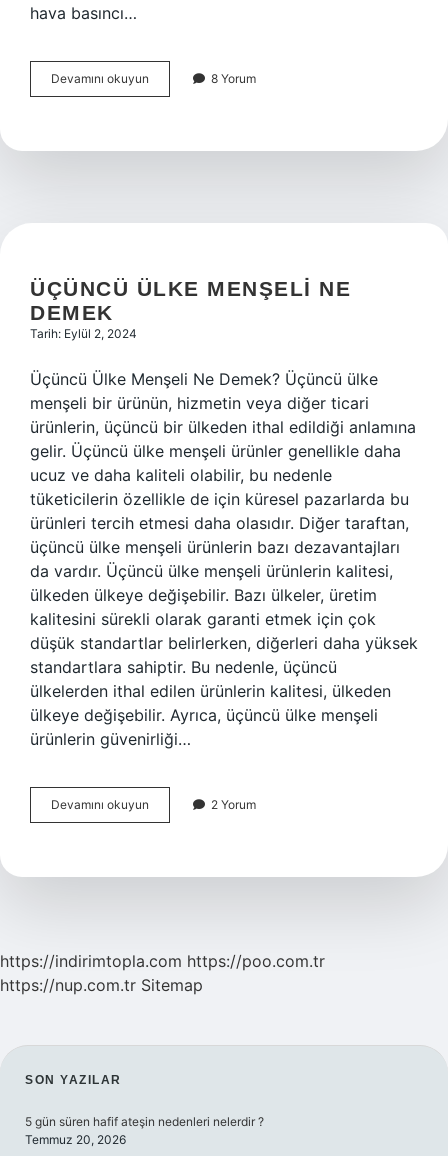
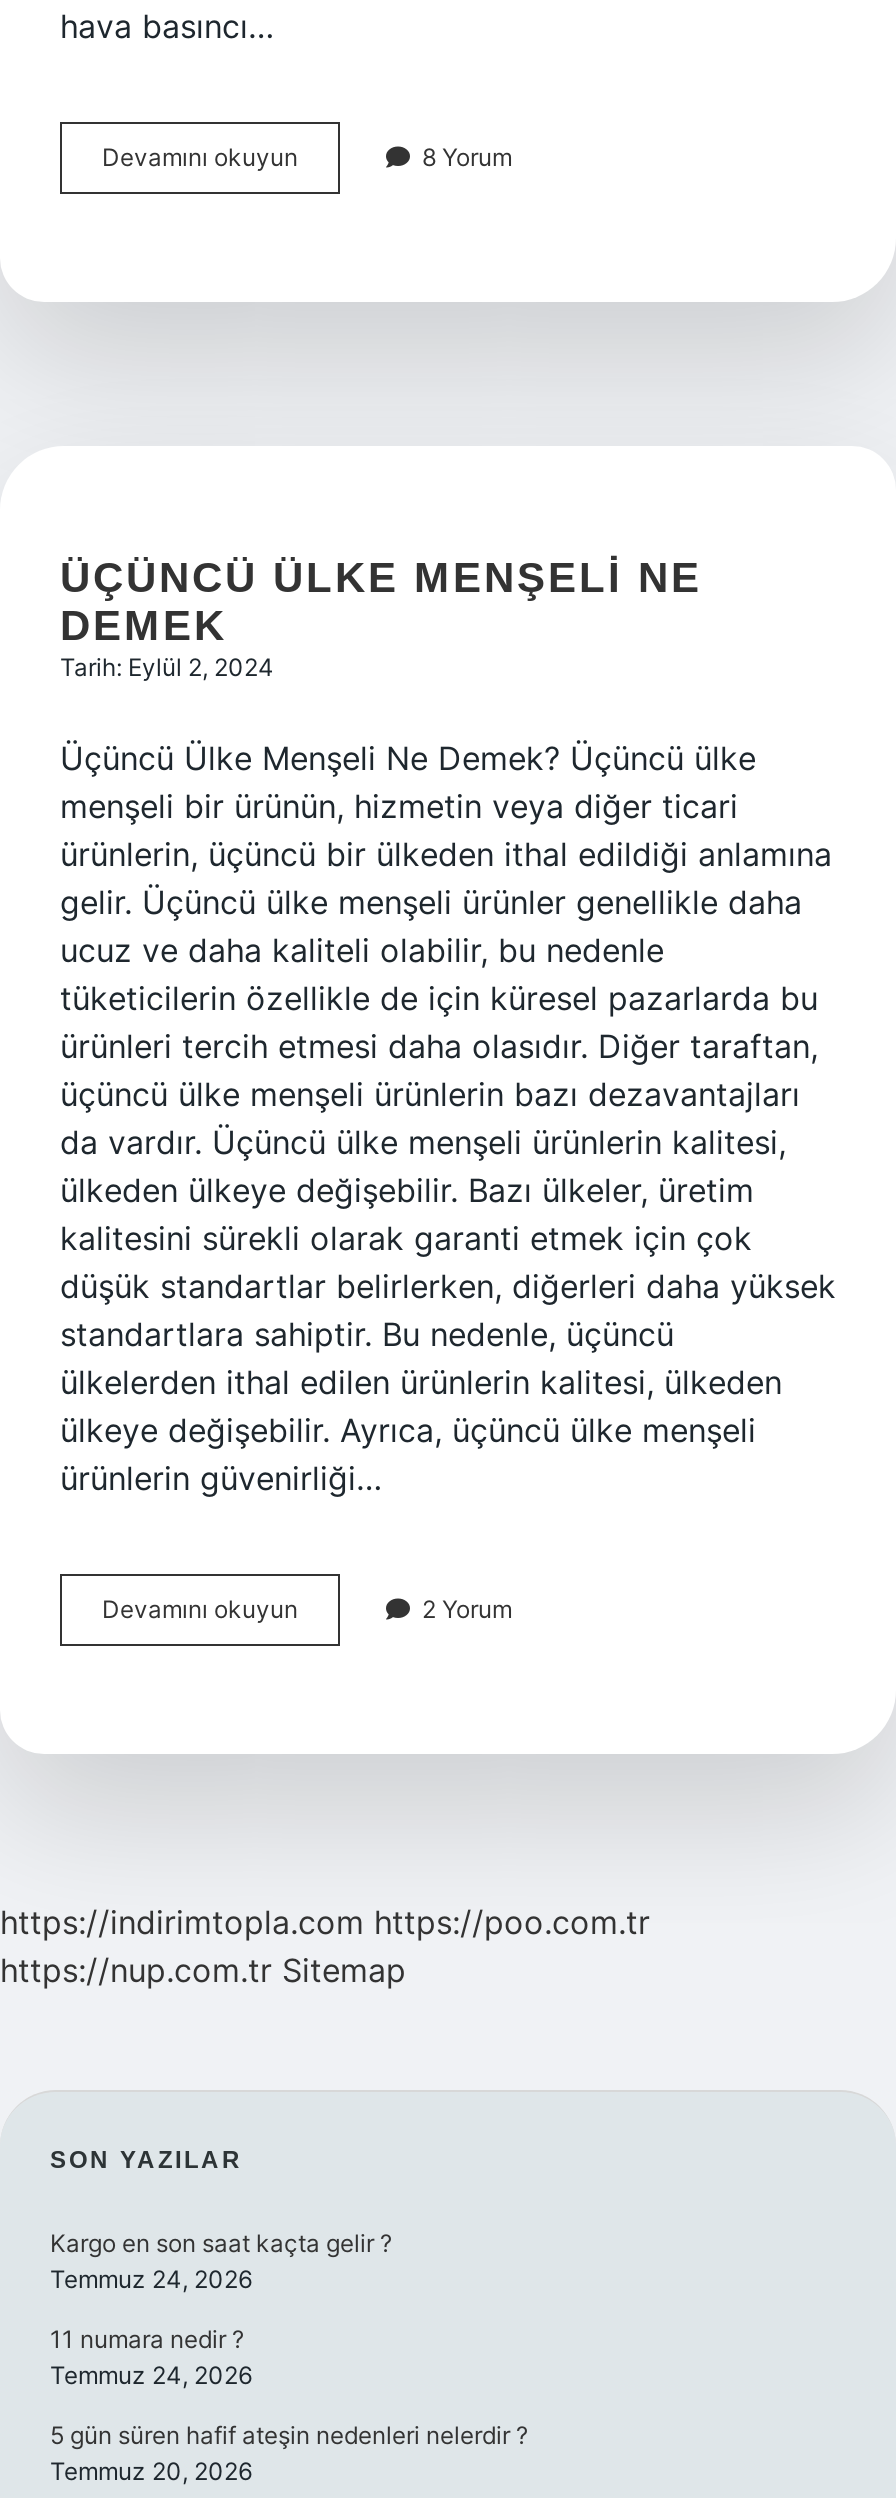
none -> [50,2228,392,2390] Kargo en son saat kaçta gelir ? | Temmuz 24, 2026 | 11 numara nedir ? | Temmuz 24, 2026

